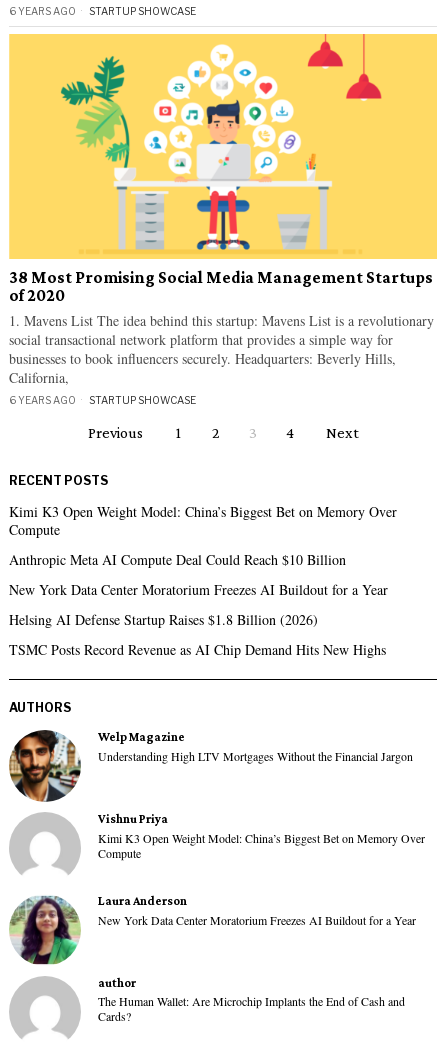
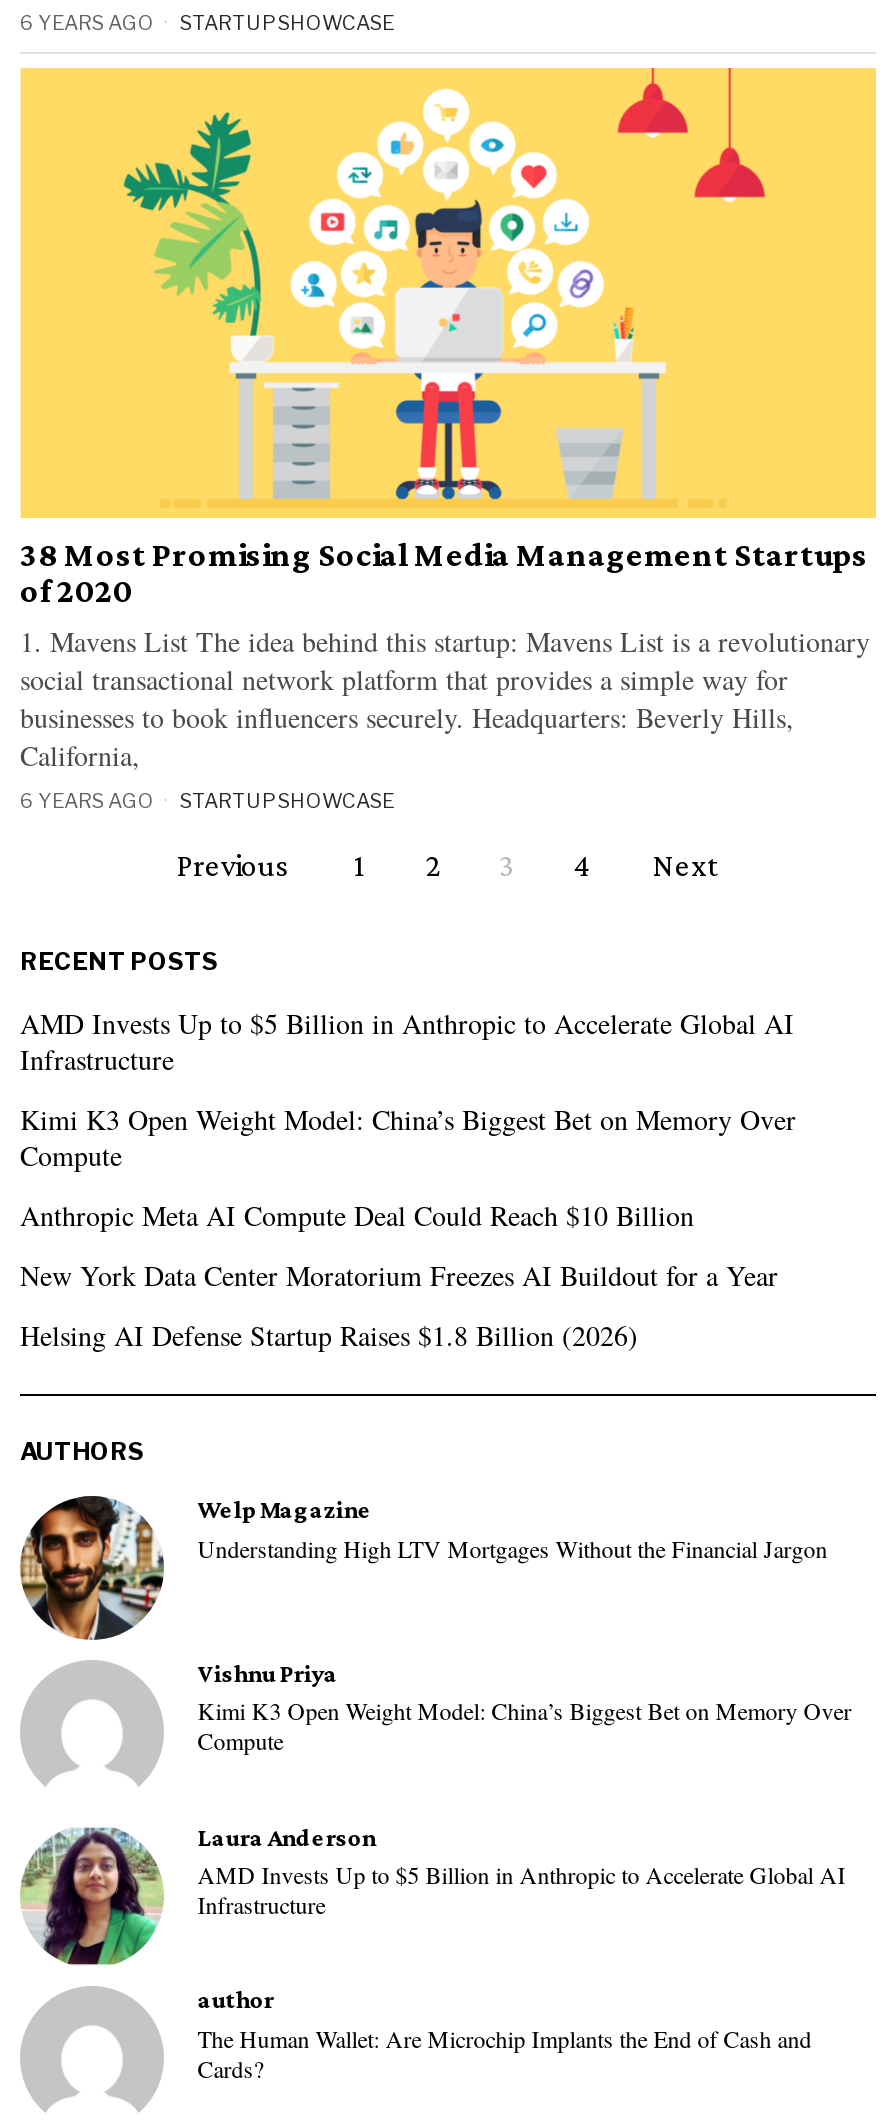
none -> [20,1004,794,1078] AMD Invests Up to $5 Billion in Anthropic to Accelerate Global AI | Infrastructure
moved [9,502,397,629] -> [20,1100,796,1354]: Kimi K3 Open Weight Model: China’s Biggest Bet on Memory Over | Compute | Anthropic Meta AI Compute Deal Could Reach $10 Billion | New York Data Center Moratorium Freezes AI Buildout for a Year | Helsing AI Defense Startup Raises $1.8 Billion (2026)
[9,640,386,659] TSMC Posts Record Revenue as AI Chip Demand Hits New Highs -> none
[98,911,416,927] New York Data Center Moratorium Freezes AI Buildout for a Year -> [198,1859,846,1921] AMD Invests Up to $5 Billion in Anthropic to Accelerate Global AI | Infrastructure

